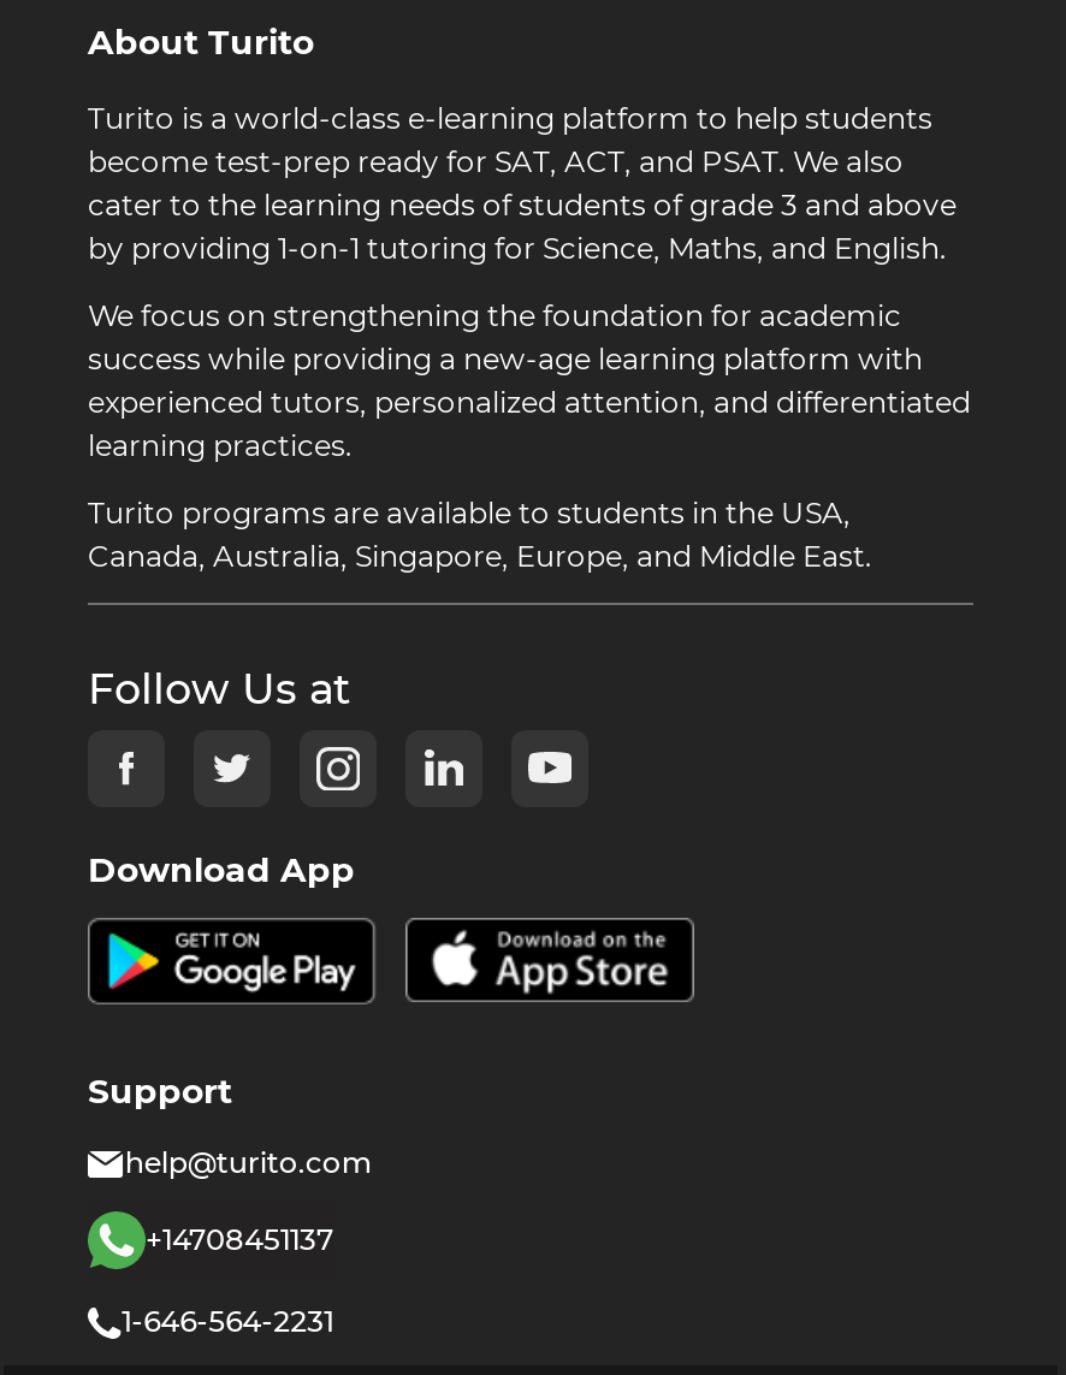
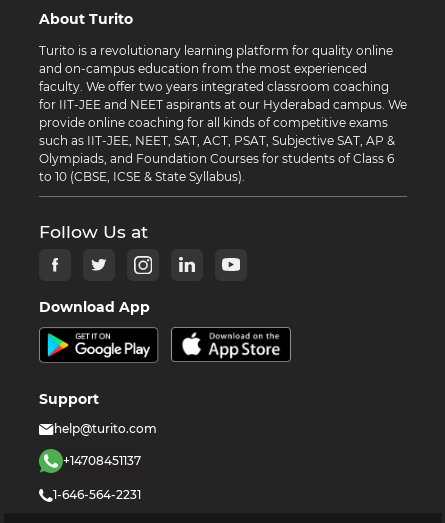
[88,99,971,573] Turito is a world-class e-learning platform to help students | become test-prep ready for SAT, ACT, and PSAT. We also | cater to the learning needs of students of grade 3 and above | by providing 1-on-1 tutoring for Science, Maths, and English. | We focus on strengthening the foundation for academic | success while providing a new-age learning platform with | experienced tutors, personalized attention, and differentiated | learning practices. | Turito programs are available to students in the USA, | Canada, Australia, Singapore, Europe, and Middle East. -> [39,43,407,184] Turito is a revolutionary learning platform for quality online | and on-campus education from the most experienced | faculty. We offer two years integrated classroom coaching | for IIT-JEE and NEET aspirants at our Hyderabad campus. We | provide online coaching for all kinds of competitive exams | such as IIT-JEE, NEET, SAT, ACT, PSAT, Subjective SAT, AP & | Olympiads, and Foundation Courses for students of Class 6 | to 10 (CBSE, ICSE & State Syllabus).

